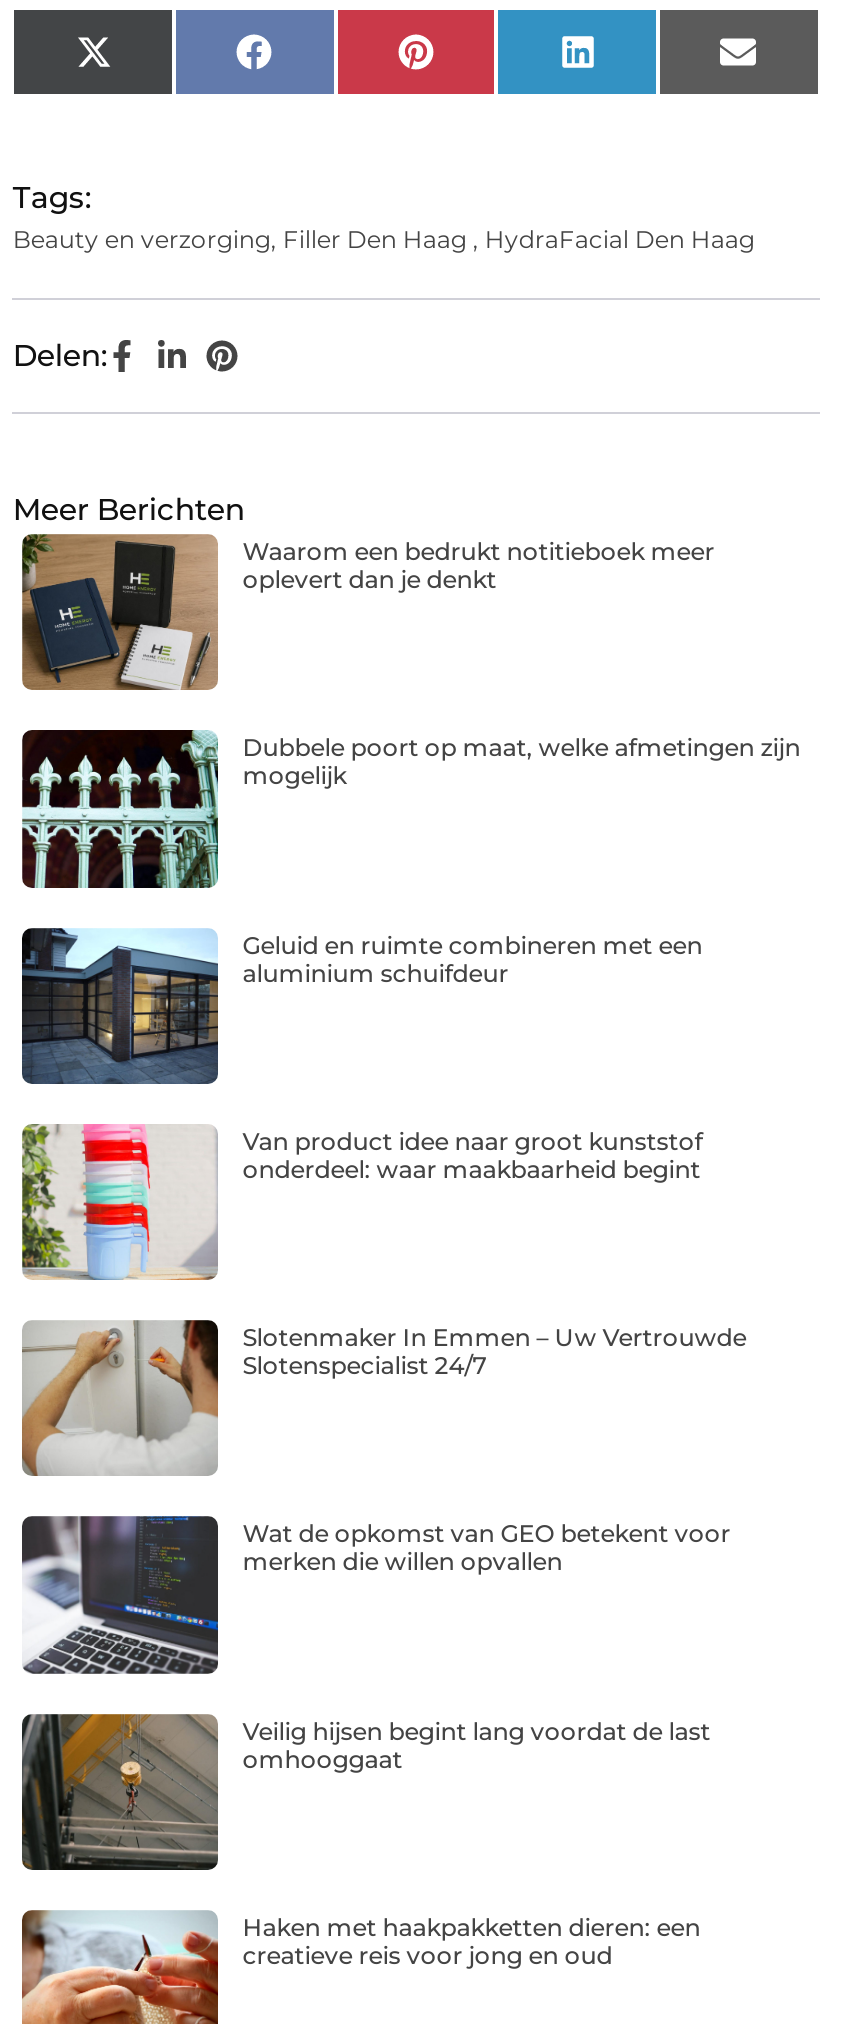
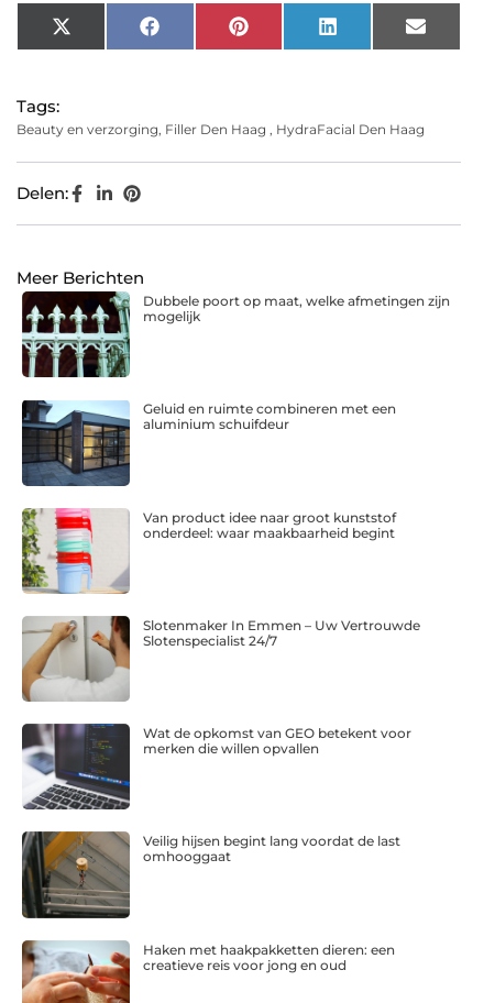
[20,534,714,692] [image] | Waarom een bedrukt notitieboek meer | oplevert dan je denkt -> none

